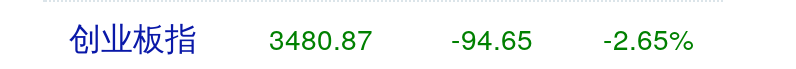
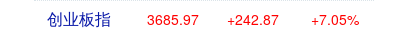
[269,18,373,58] 3480.87 -> [147,9,199,29] 3685.97
[451,18,533,58] -94.65 -> [227,9,279,29] +242.87
[603,18,693,58] -2.65% -> [311,9,359,29] +7.05%

